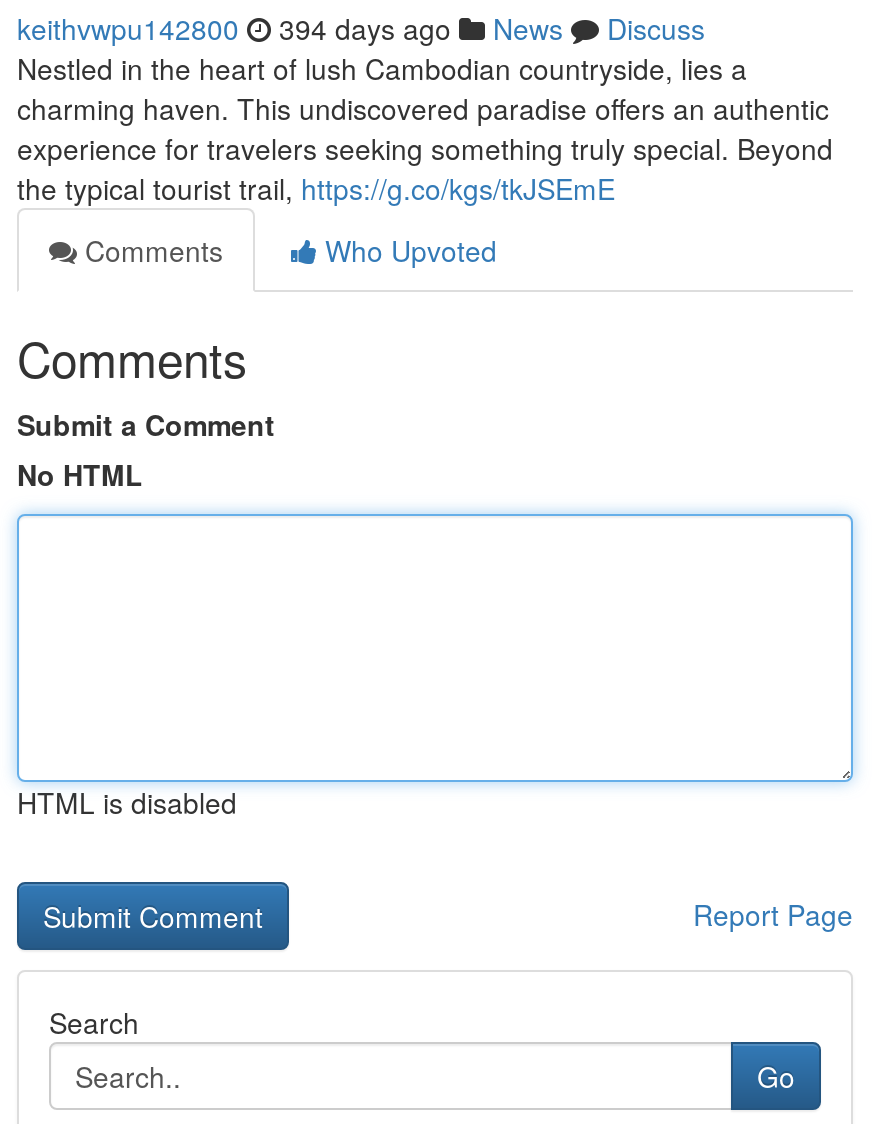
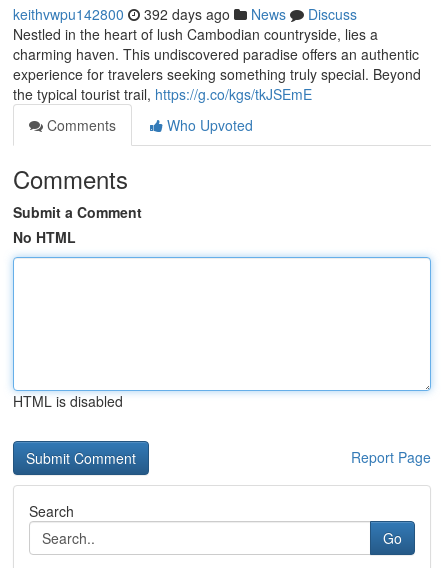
[17,8,705,48] keithvwpu142800 394 days ago News Discuss -> [13,4,357,24] keithvwpu142800 392 days ago News Discuss

